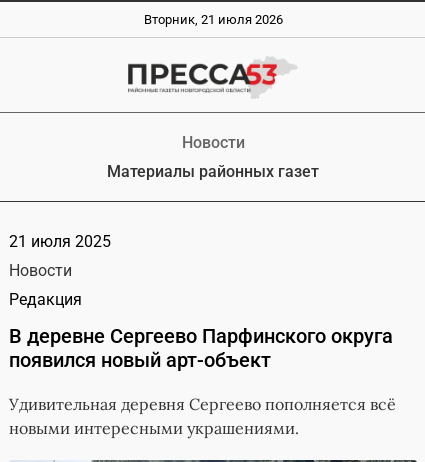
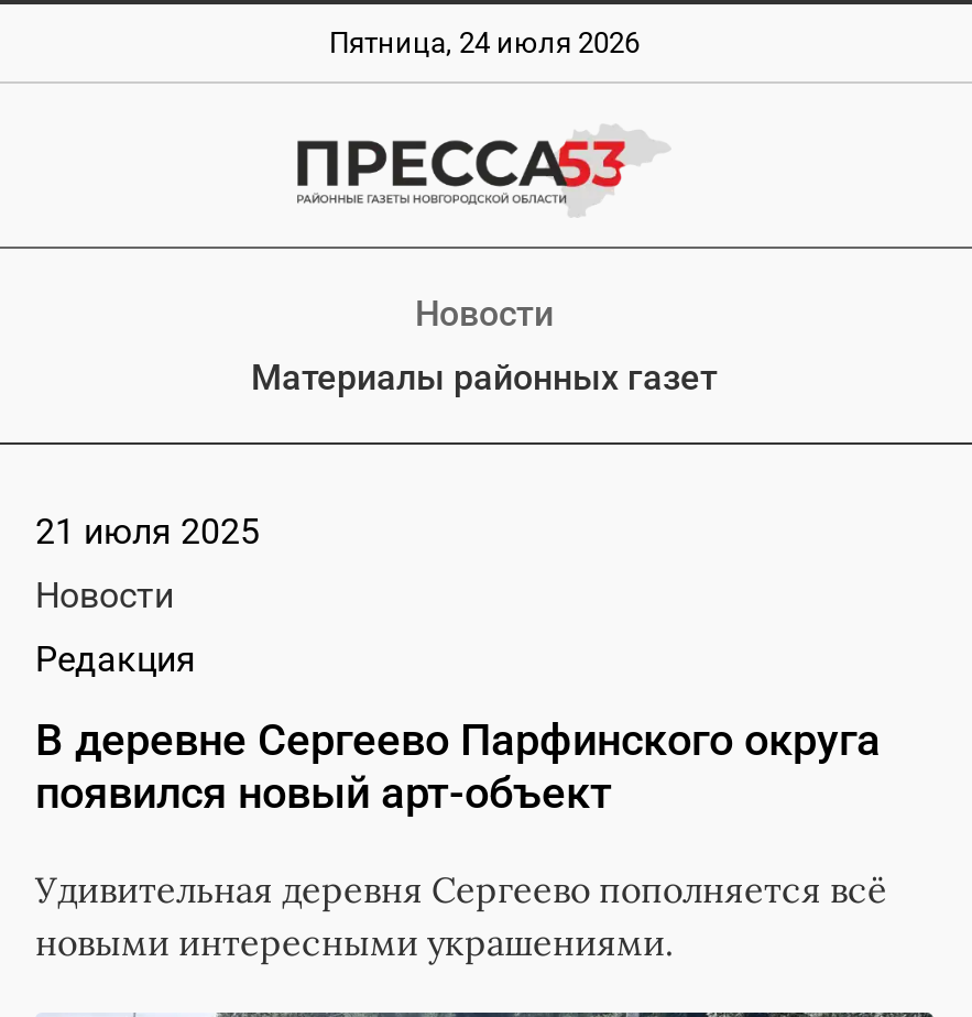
[143,12,282,27] Вторник, 21 июля 2026 -> [329,26,640,59] Пятница, 24 июля 2026

